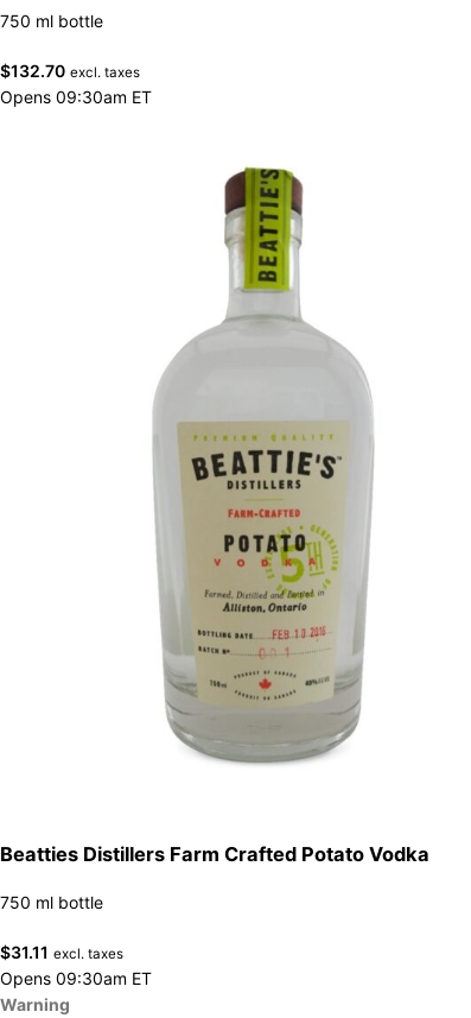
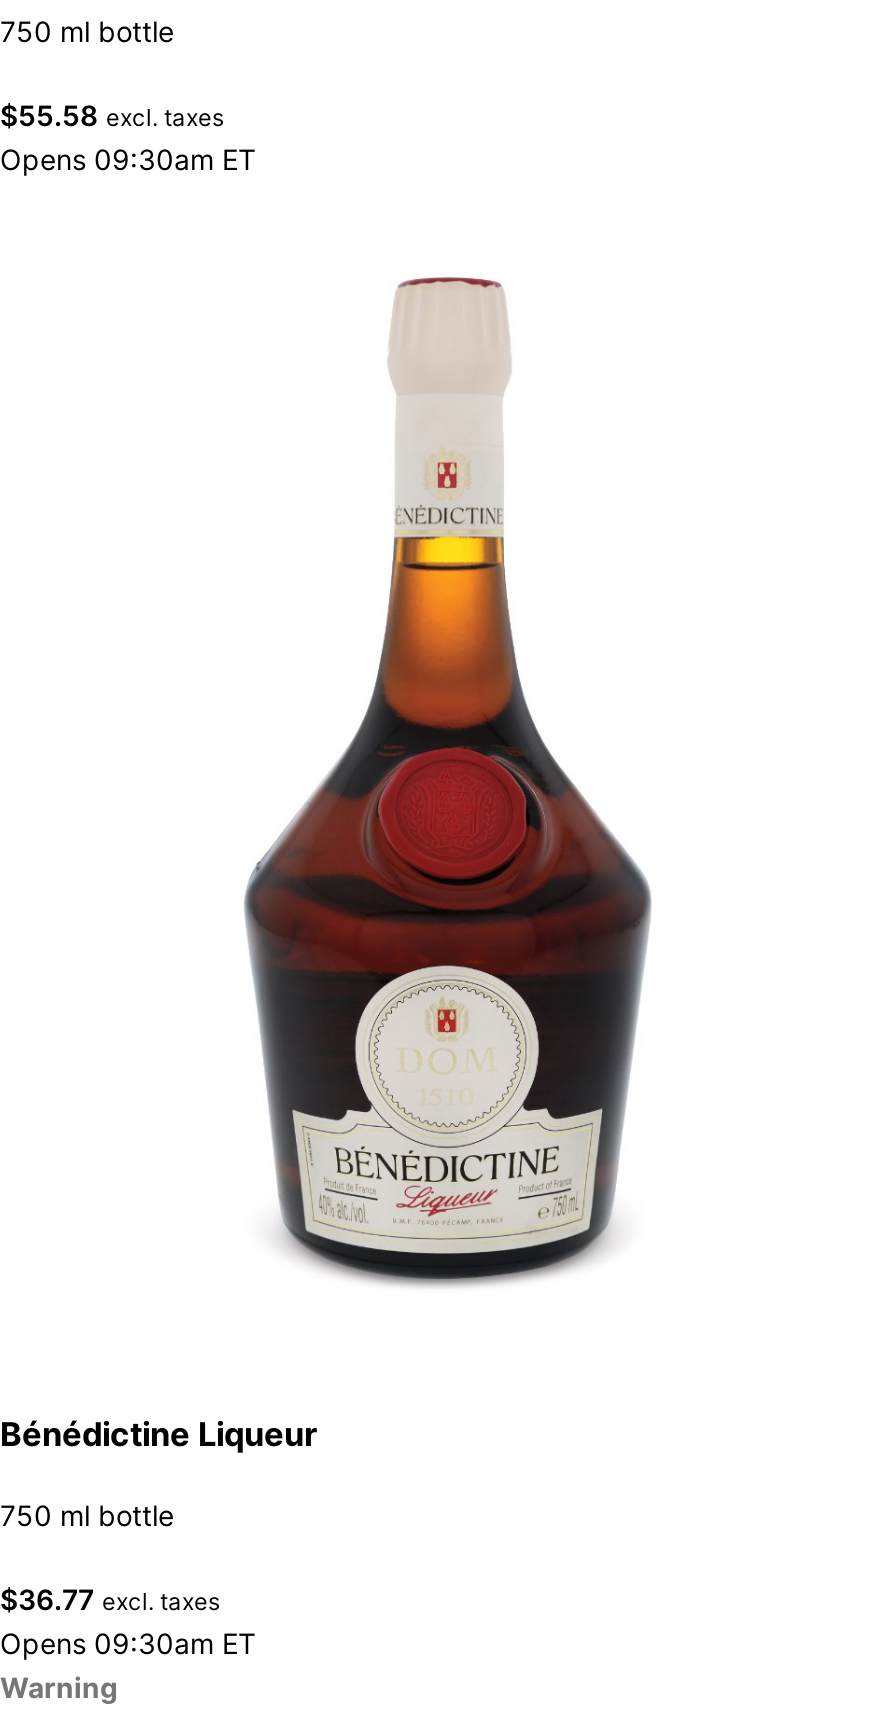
[0,60,140,80] $132.70 excl. taxes -> [0,97,224,131] $55.58 excl. taxes
[145,166,386,761] [image] -> [242,276,652,1280] [image]
[0,842,429,866] Beatties Distillers Farm Crafted Potato Vodka -> [0,1414,318,1454] Bénédictine Liqueur
[0,942,123,962] $31.11 excl. taxes -> [0,1581,220,1615] $36.77 excl. taxes

